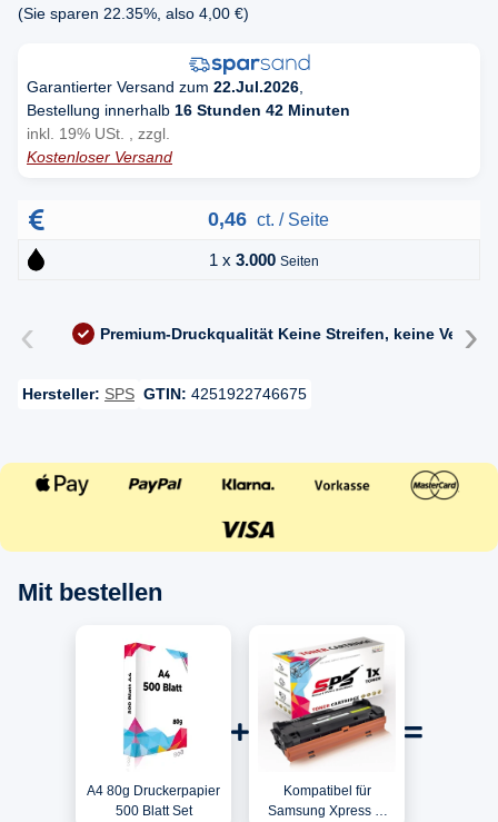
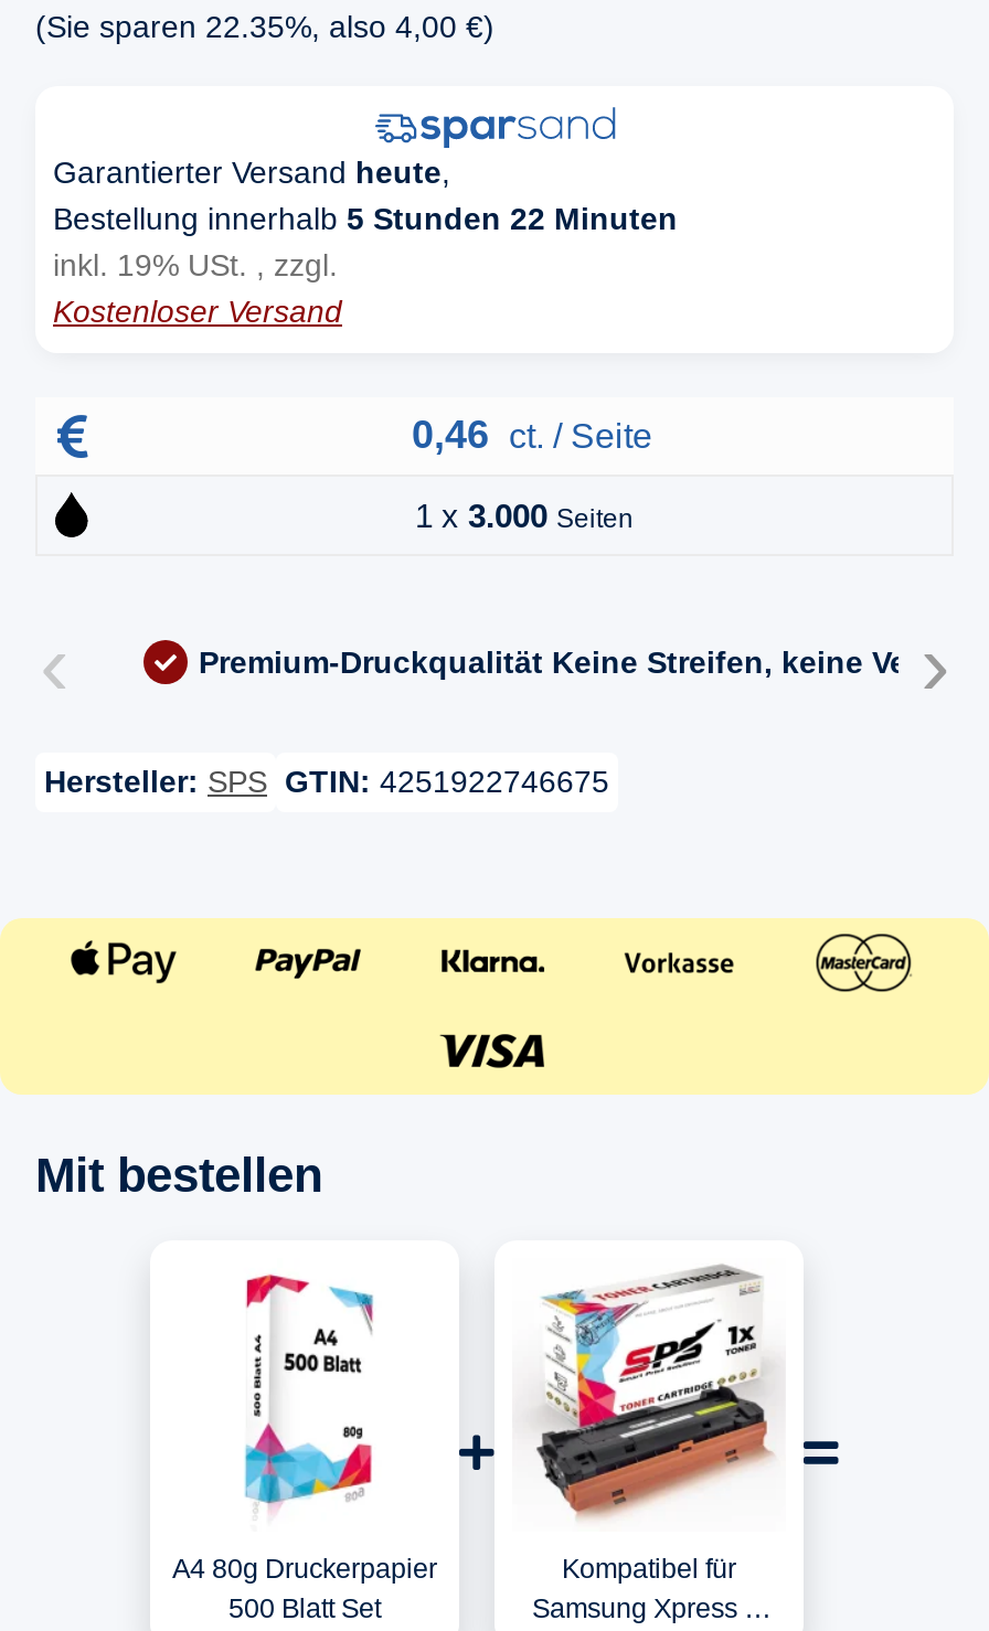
[27,78,350,119] Garantierter Versand zum 22.Jul.2026, | Bestellung innerhalb 16 Stunden 42 Minuten -> [53,155,678,236] Garantierter Versand heute, | Bestellung innerhalb 5 Stunden 22 Minuten

